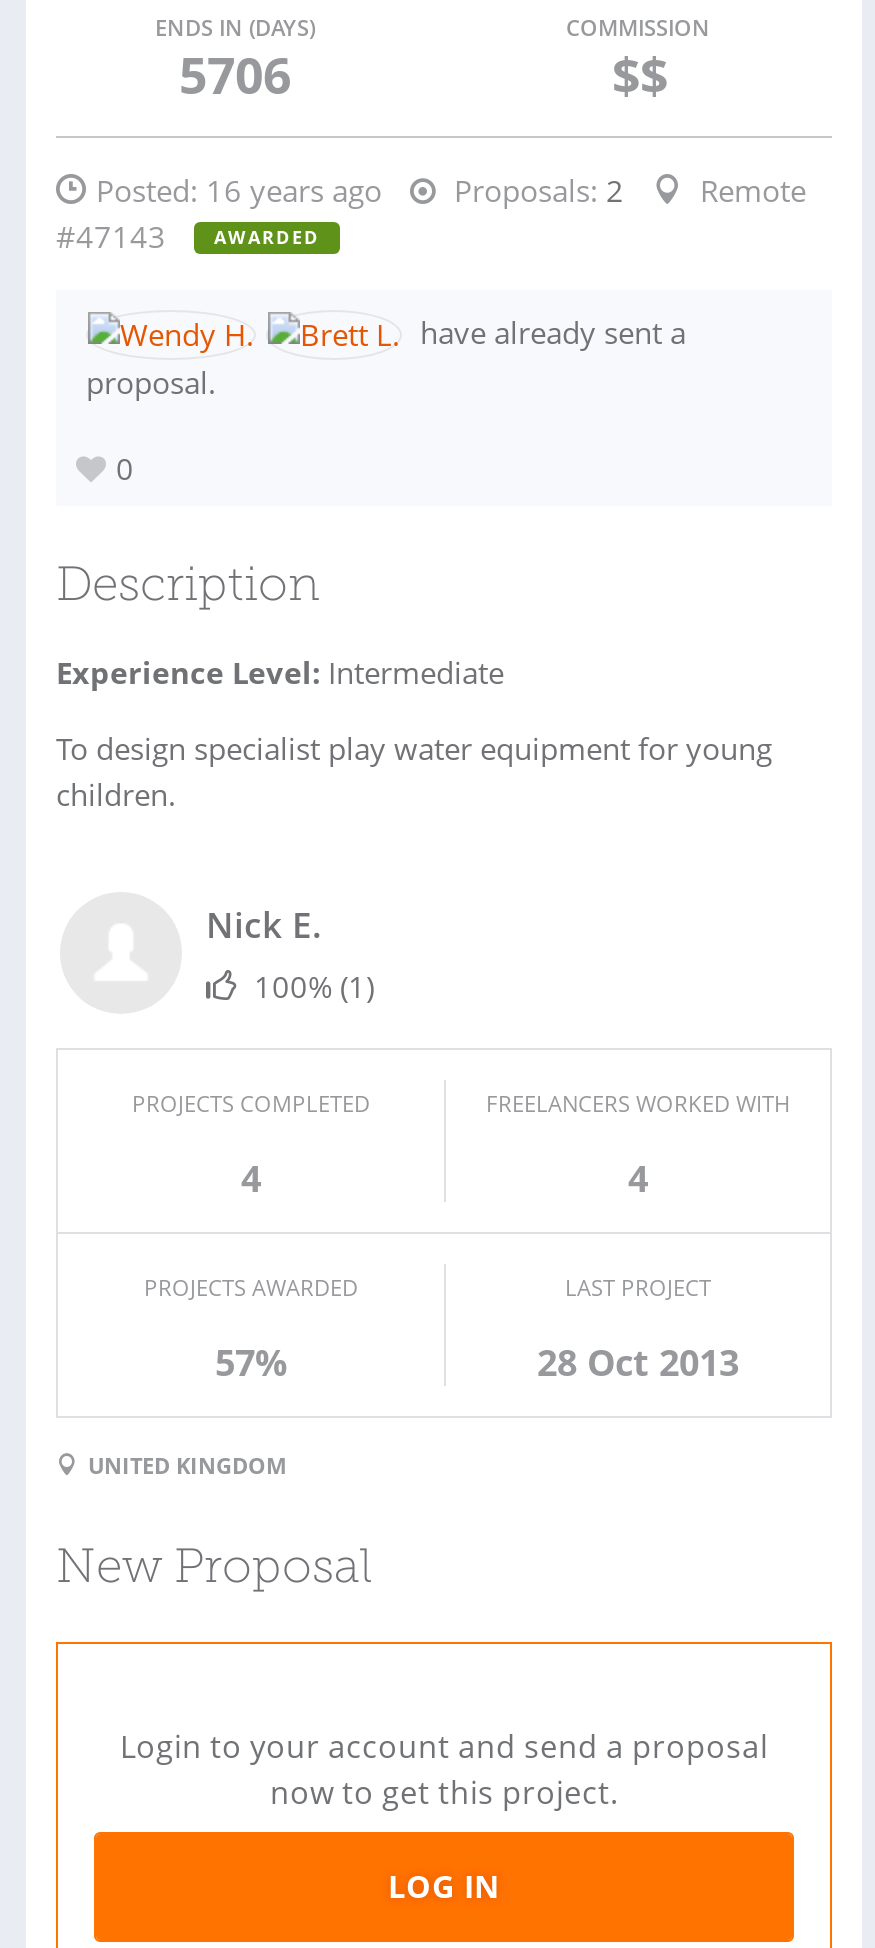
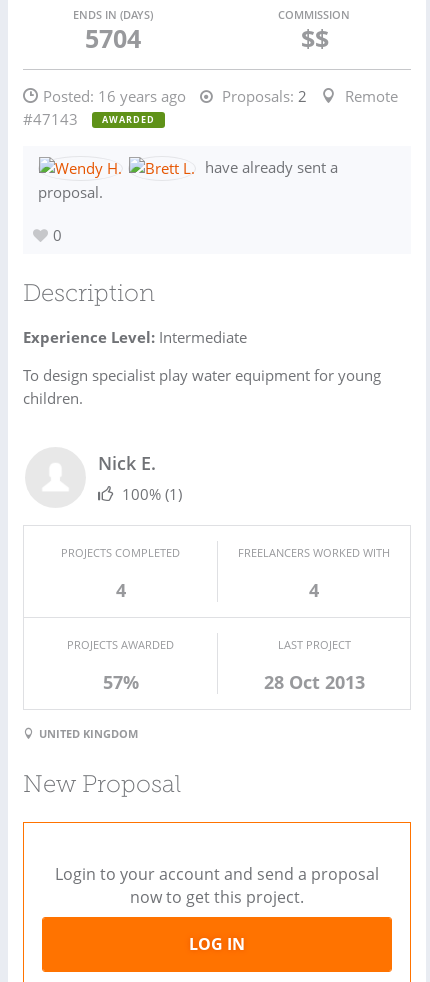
[179,40,291,108] 5706 -> [84,21,140,55] 5704

